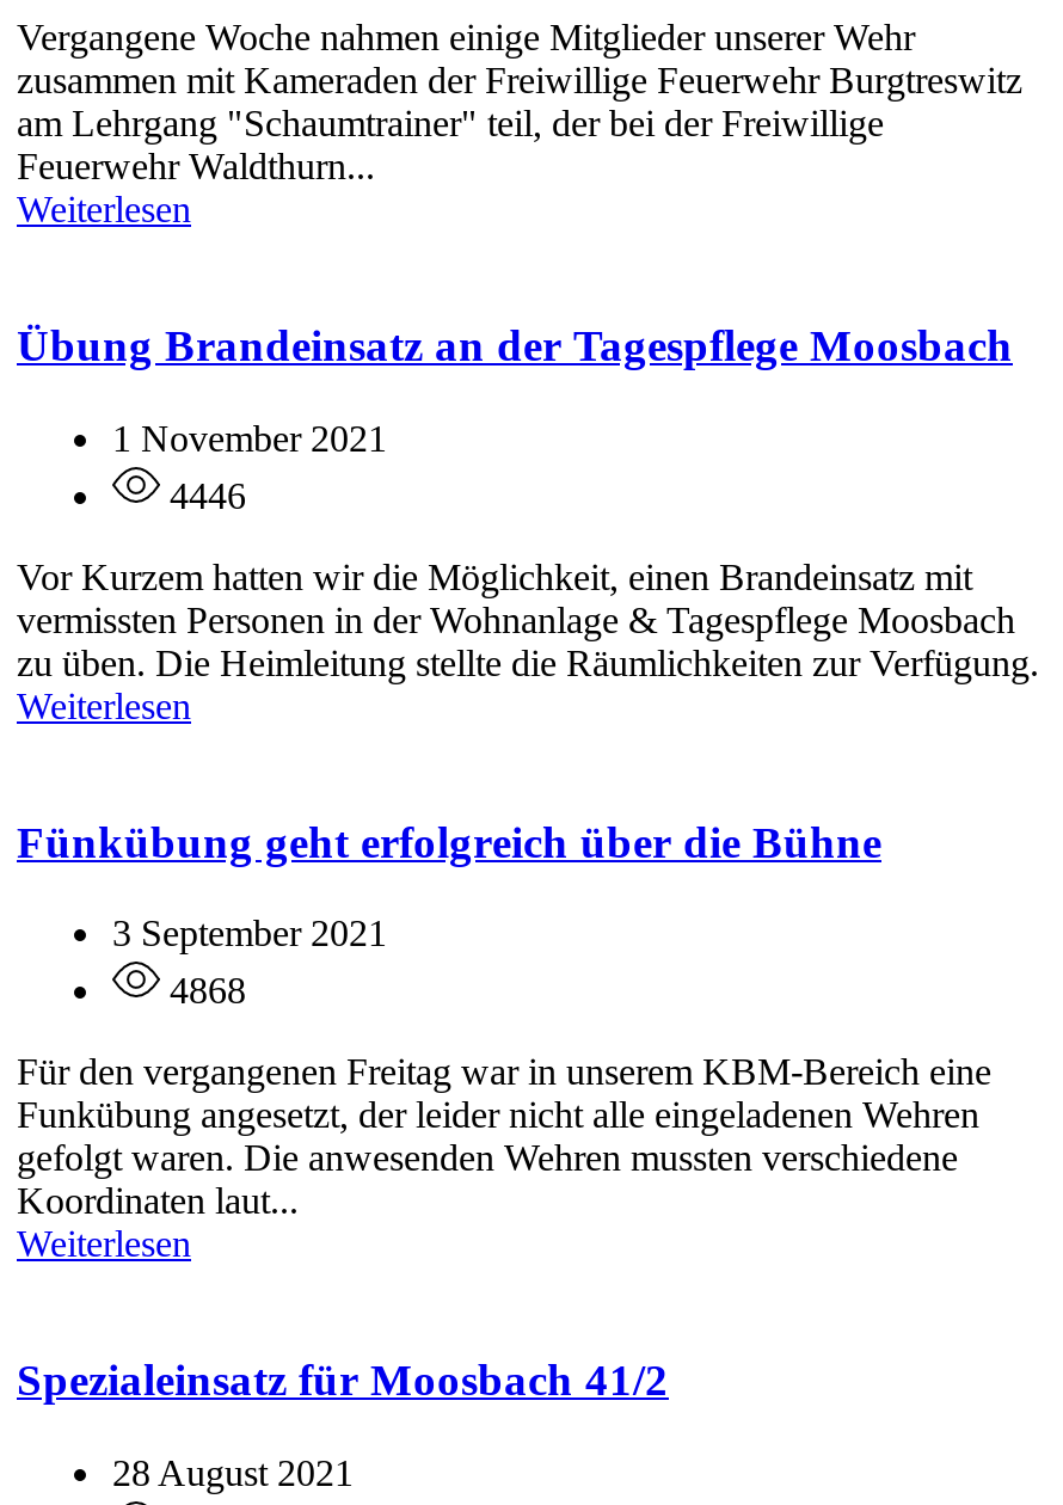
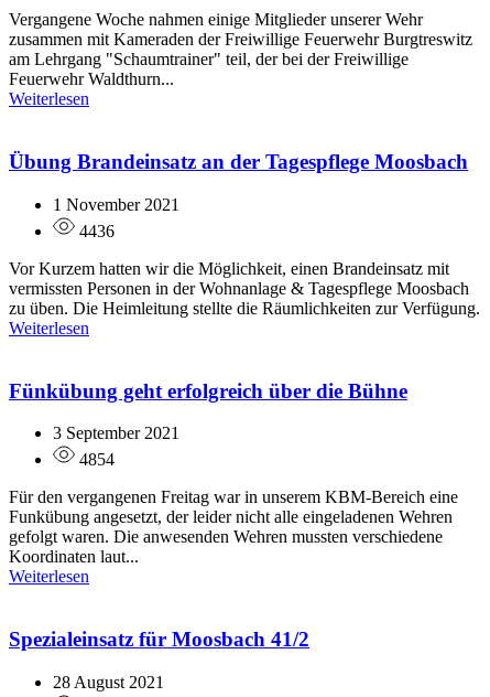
[160,475,246,516] 4446 -> [75,221,115,240] 4436
[160,971,246,1011] 4868 -> [75,450,115,469] 4854

